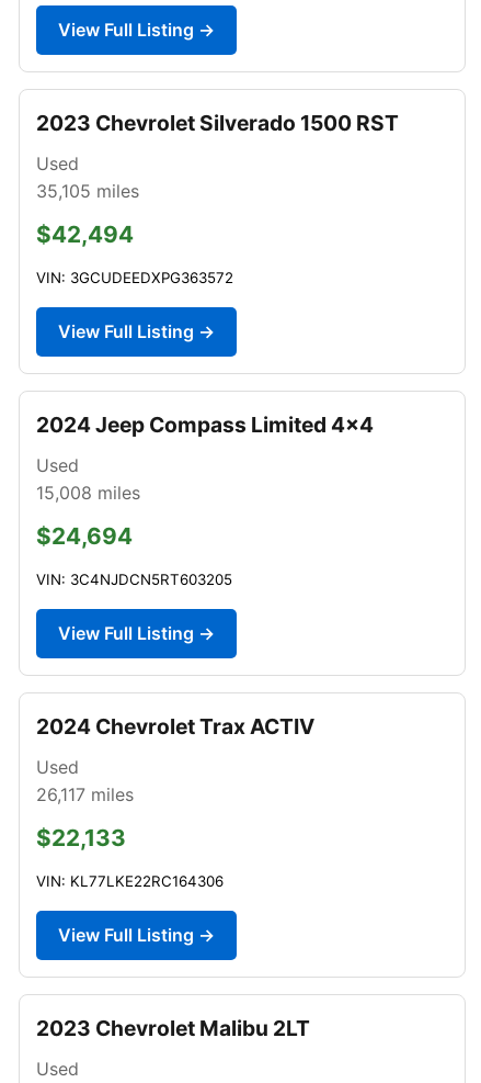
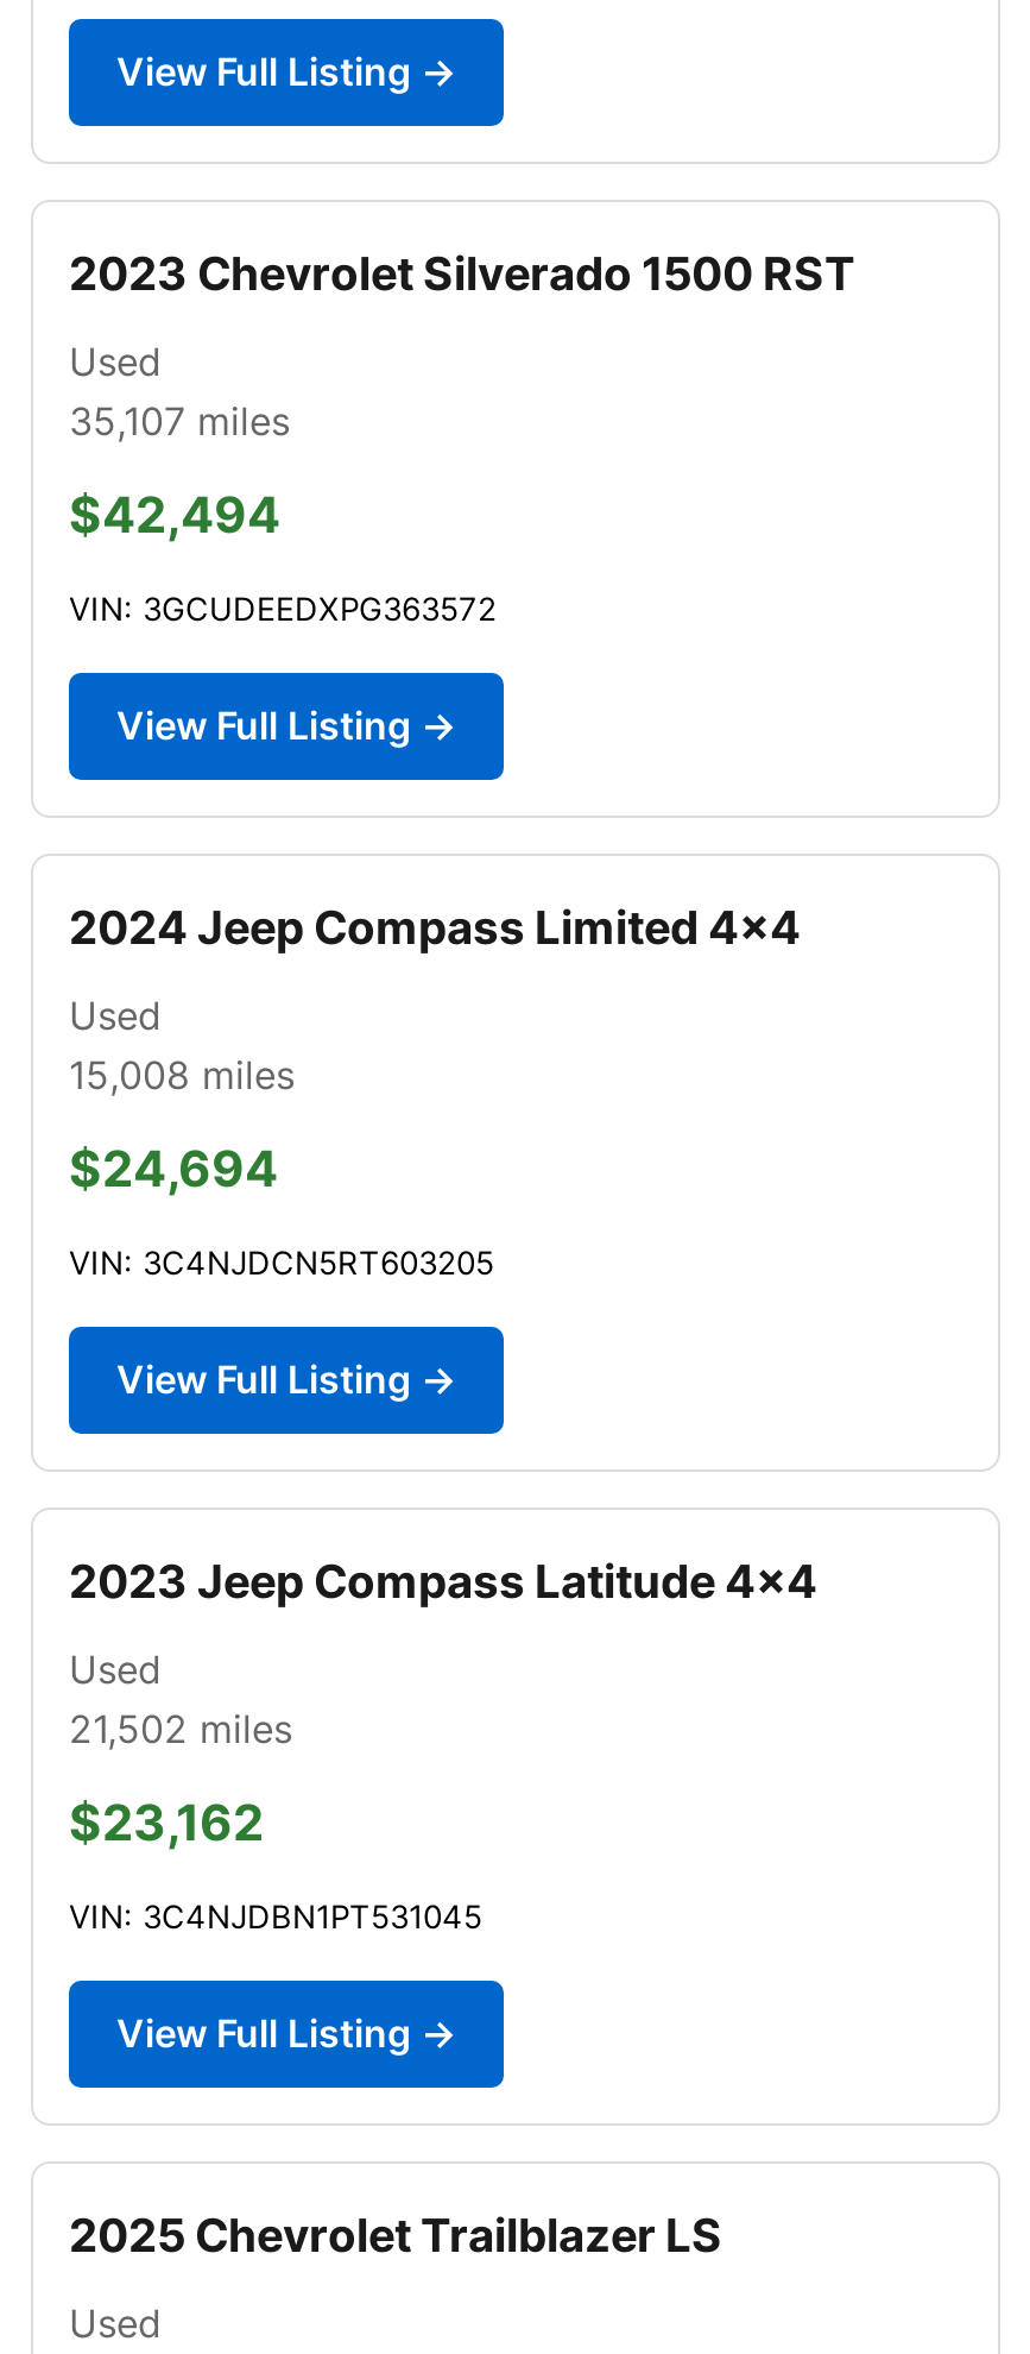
[36,180,139,202] 35,105 miles -> [69,397,290,444] 35,107 miles
[36,713,314,739] 2024 Chevrolet Trax ACTIV -> [69,1552,817,1610] 2023 Jeep Compass Latitude 4x4
[36,783,134,805] 26,117 miles -> [69,1705,292,1752] 21,502 miles
[36,824,126,851] $22,133 -> [69,1793,264,1852] $23,162
[36,872,224,890] VIN: KL77LKE22RC164306 -> [69,1897,482,1935] VIN: 3C4NJDBN1PT531045
[36,1015,310,1041] 2023 Chevrolet Malibu 2LT -> [69,2206,722,2263] 2025 Chevrolet Trailblazer LS

